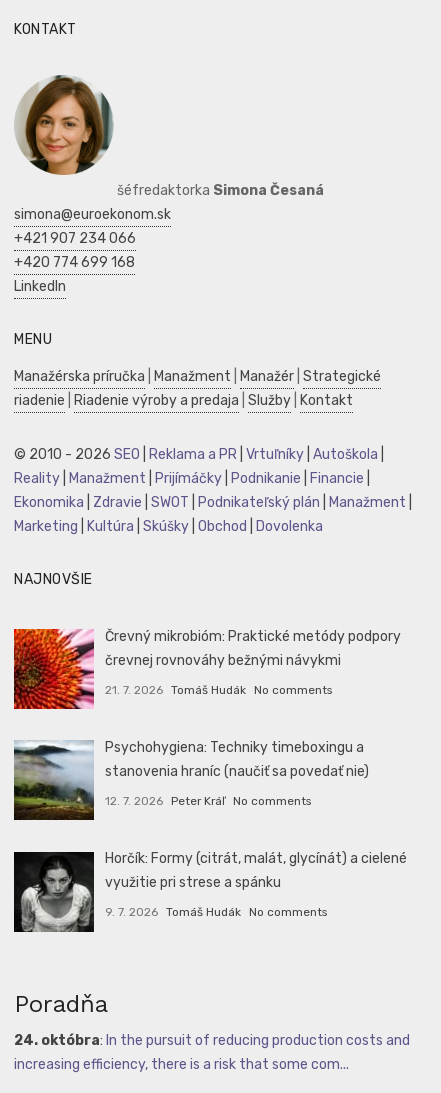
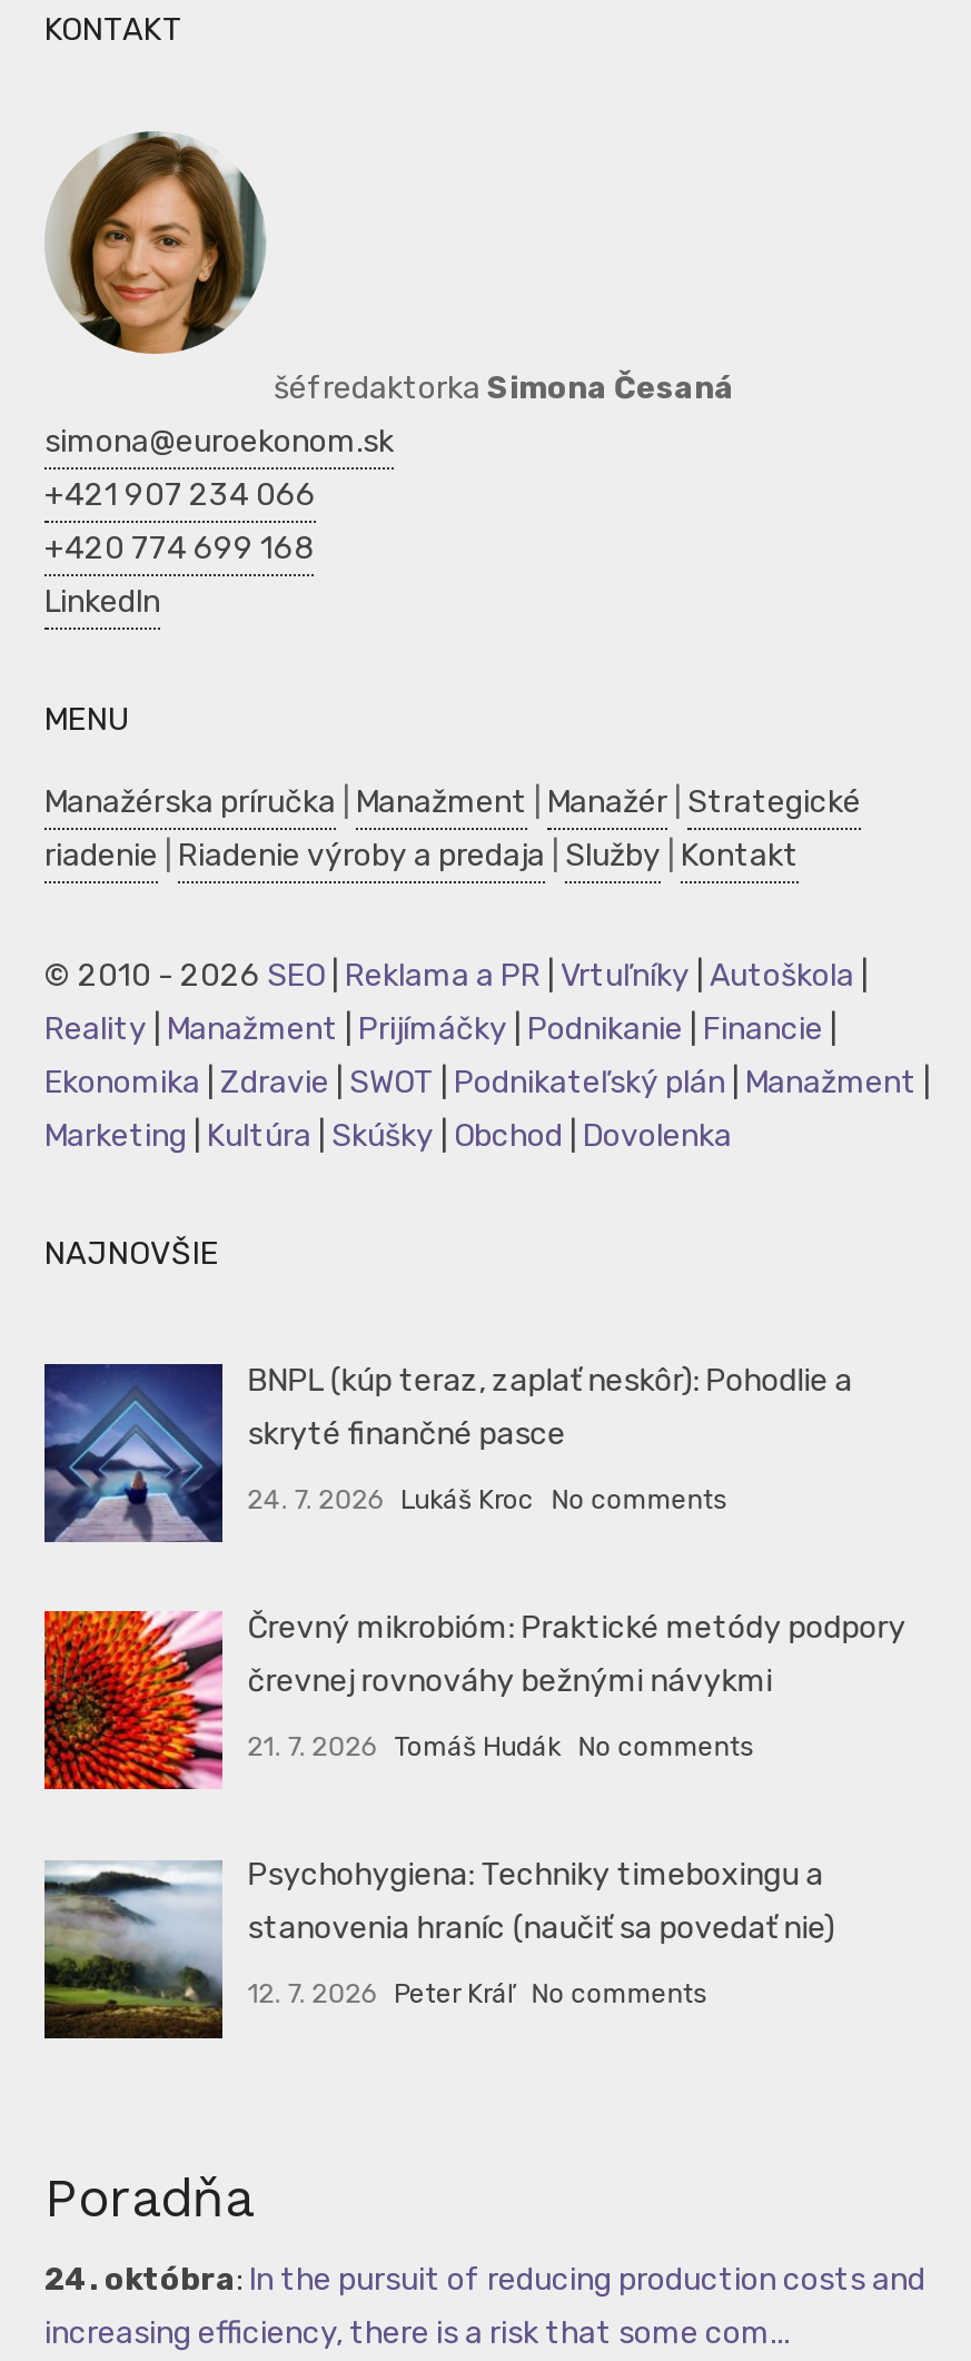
none -> [42,1362,852,1544] [image] | BNPL (kúp teraz, zaplať neskôr): Pohodlie a | skryté finančné pasce | 24. 7. 2026 Lukáš Kroc No comments
moved [12,627,401,808] -> [40,1607,906,2010]: [image] | Črevný mikrobióm: Praktické metódy podpory | črevnej rovnováhy bežnými návykmi | 21. 7. 2026 Tomáš Hudák No comments | Psychohygiena: Techniky timeboxingu a | stanovenia hraníc (naučiť sa povedať nie) | 12. 7. 2026 Peter Kráľ No comments
[13,850,407,933] [image] | Horčík: Formy (citrát, malát, glycínát) a cielené | využitie pri strese a spánku | 9. 7. 2026 Tomáš Hudák No comments -> none

